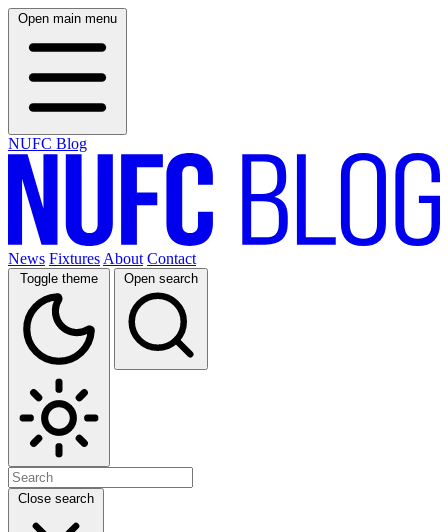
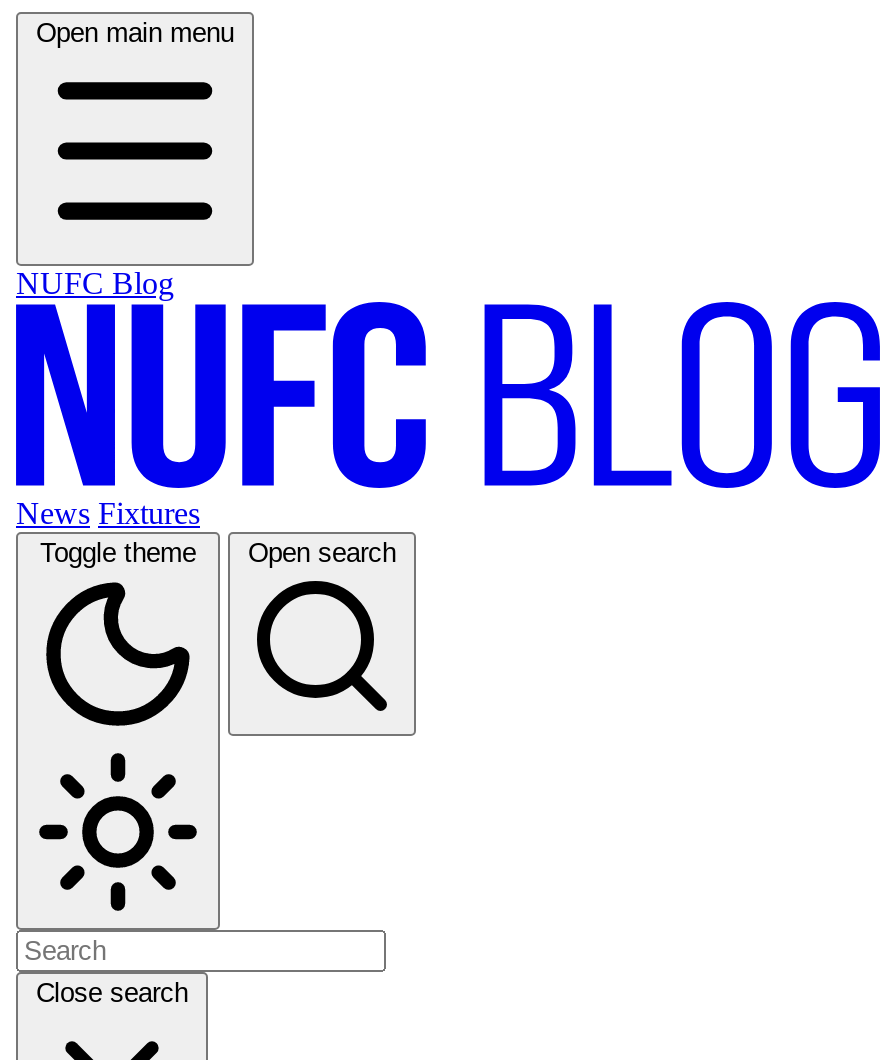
[8,250,196,267] News Fixtures About Contact -> [16,496,200,530] News Fixtures

